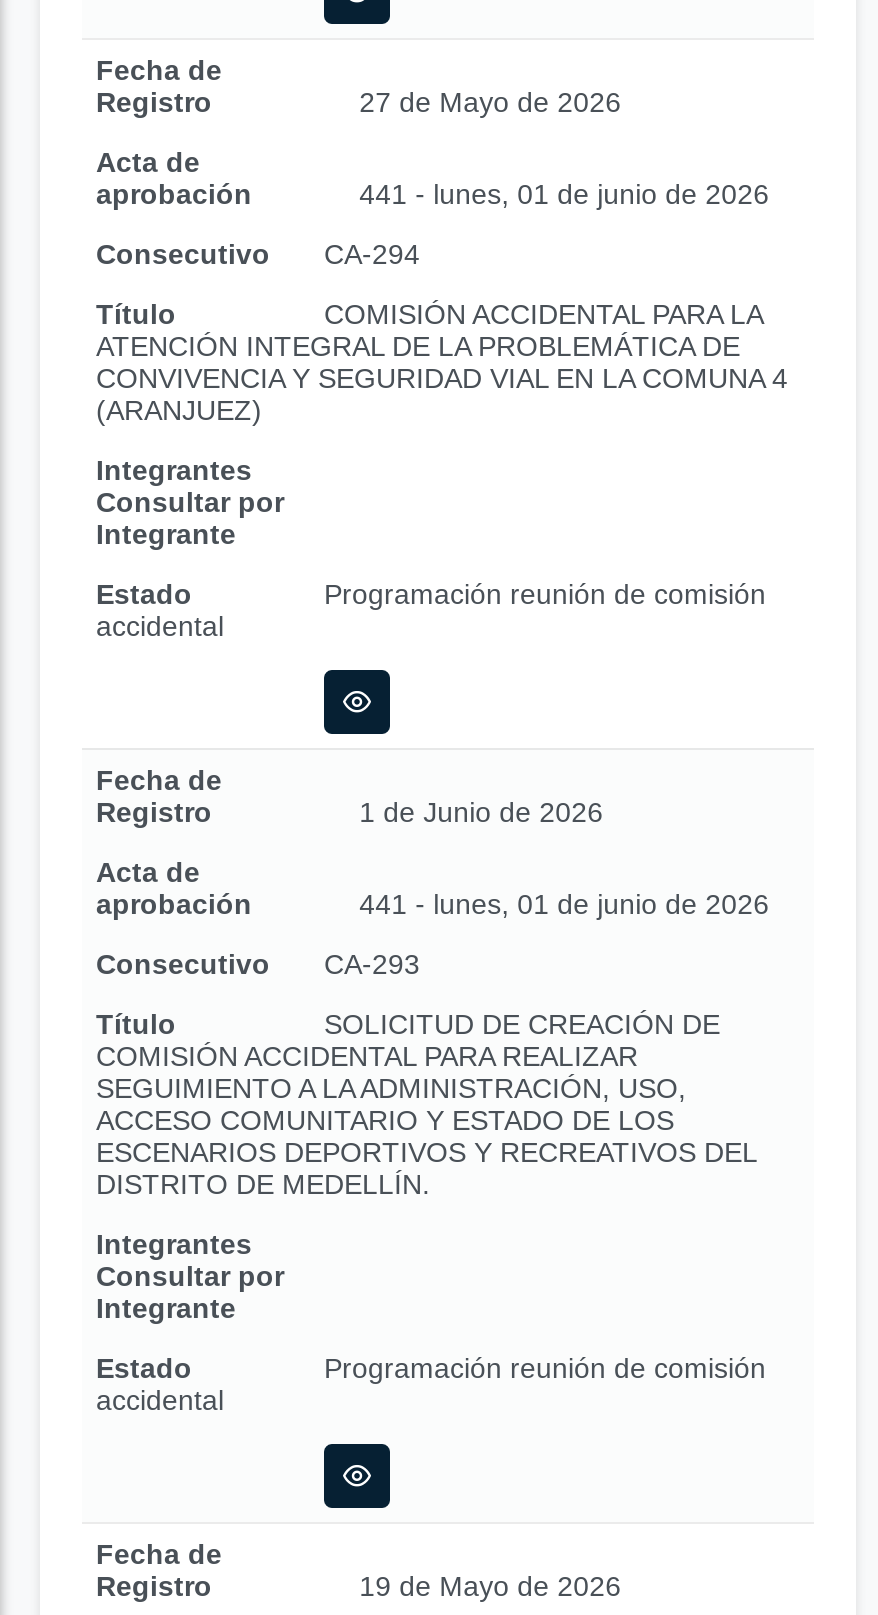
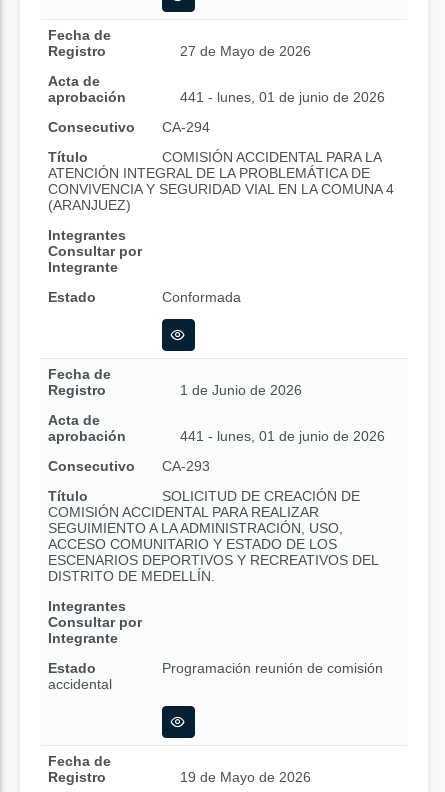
[96,578,766,642] Programación reunión de comisión | accidental -> [162,289,241,305] Conformada

